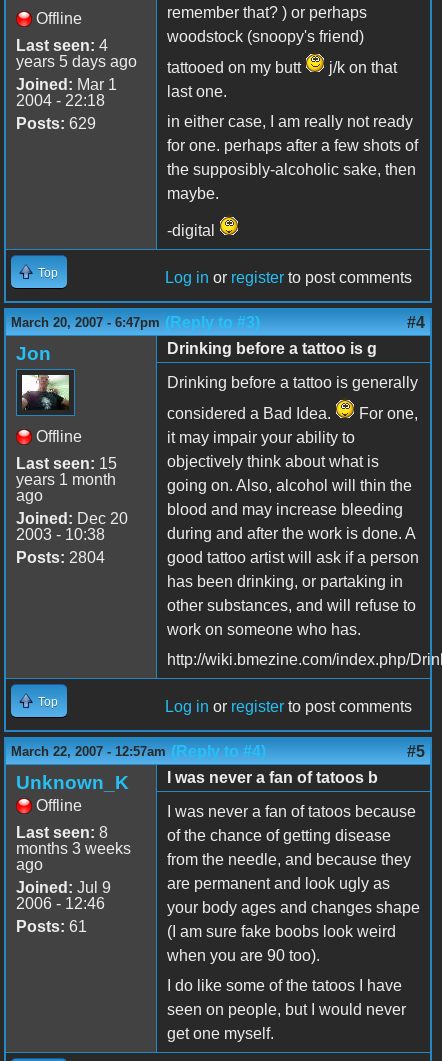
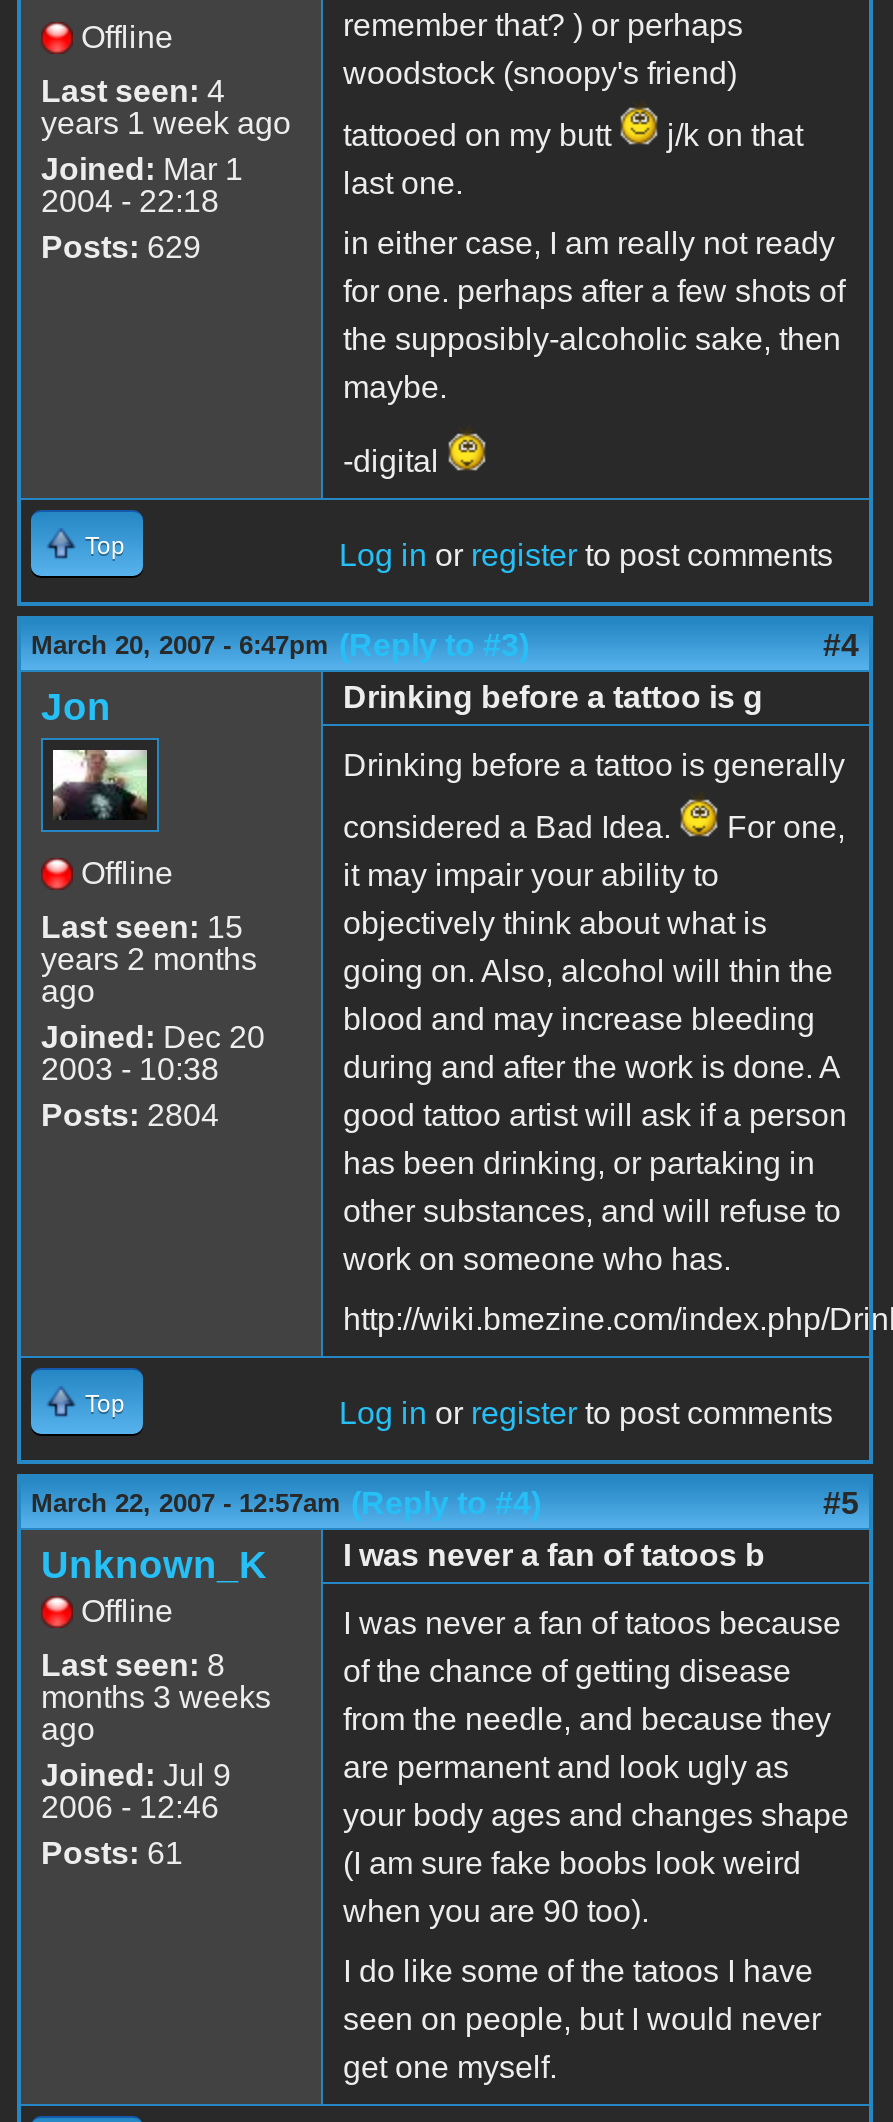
[16,53,137,70] years 5 days ago -> [41,106,291,140] years 1 week ago
[16,471,116,488] years 1 month -> [41,942,257,976] years 2 months

